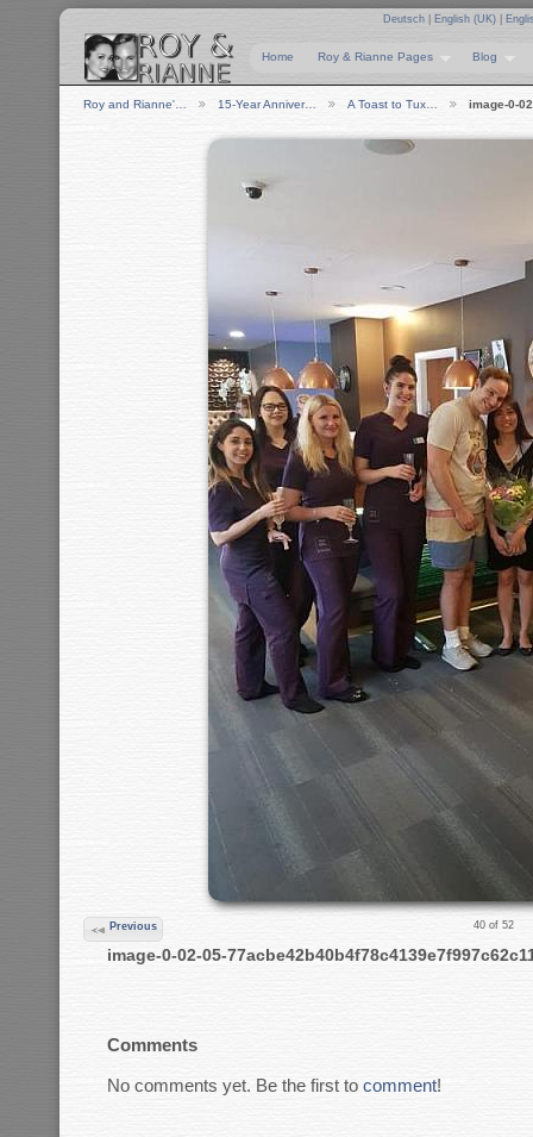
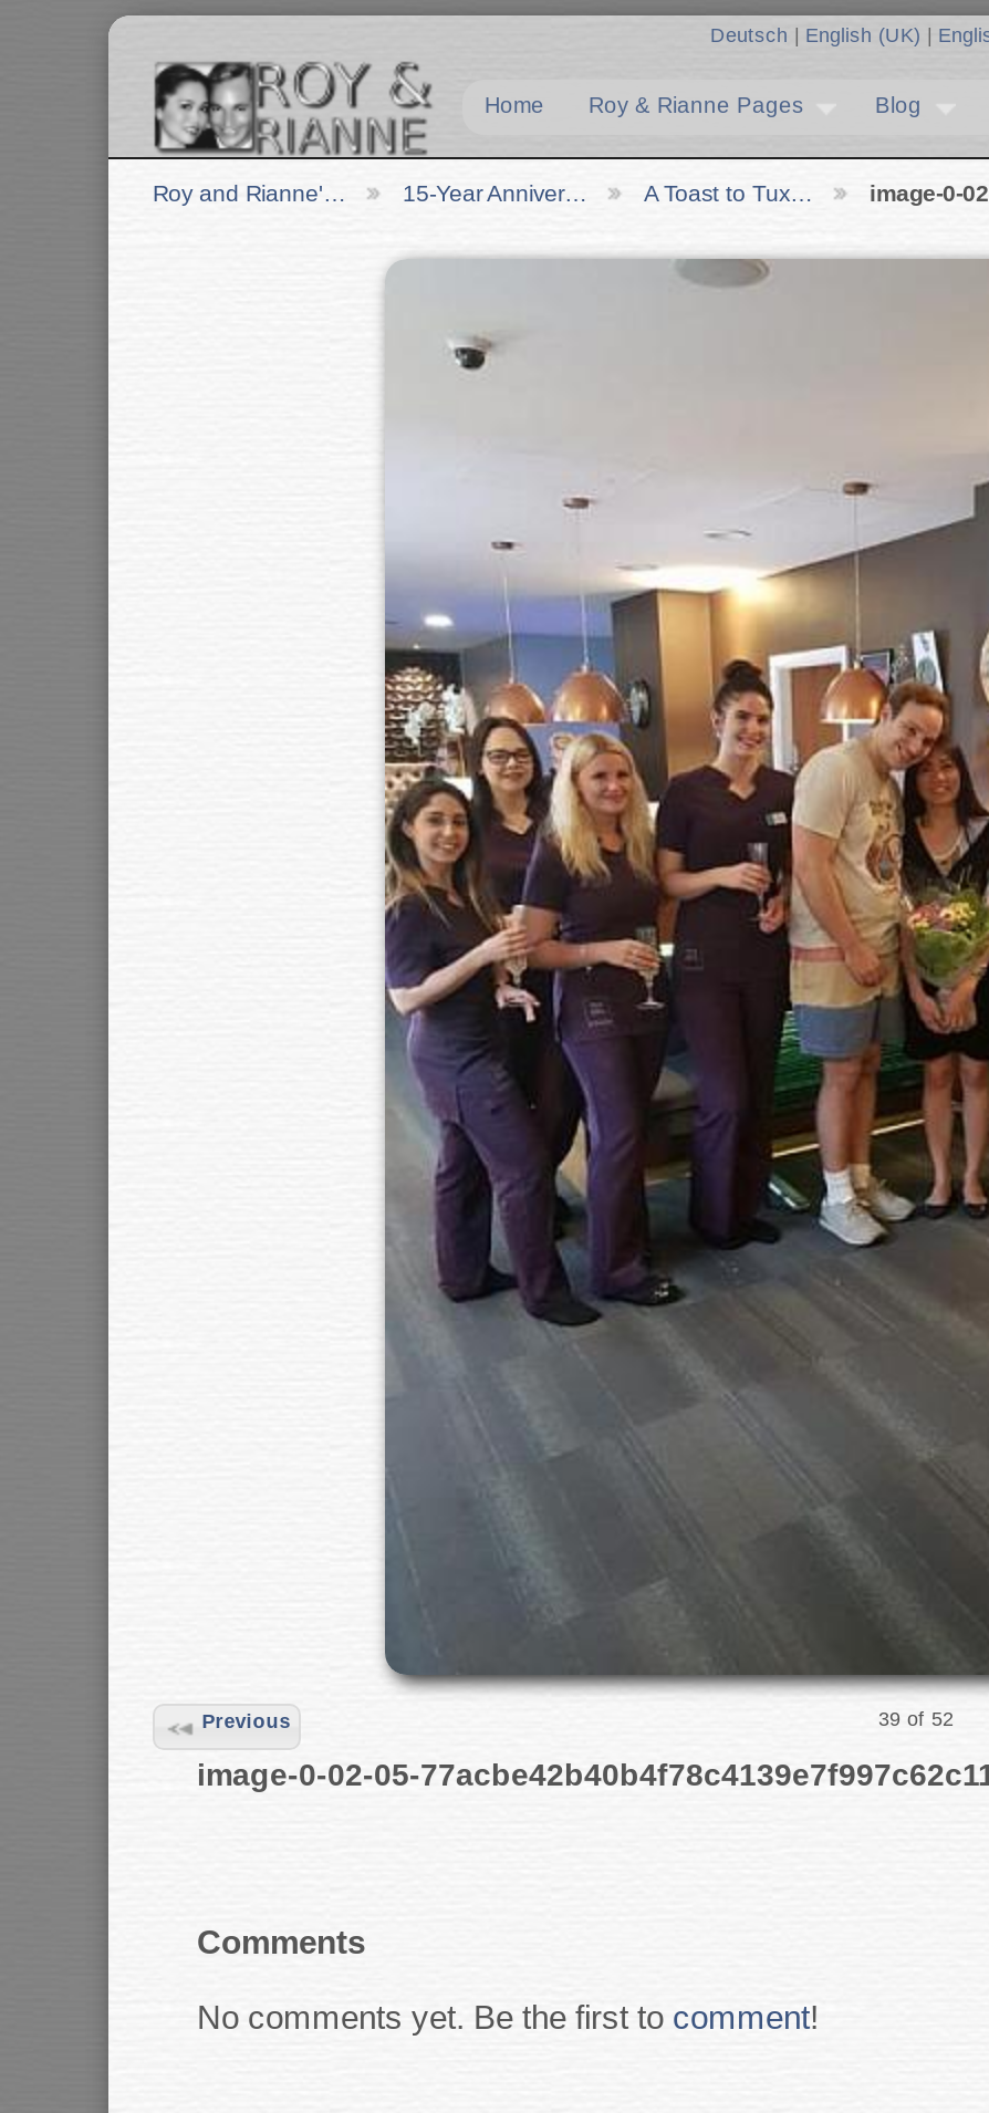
[474,919,514,931] 40 of 52 -> [878,1707,954,1730] 39 of 52

